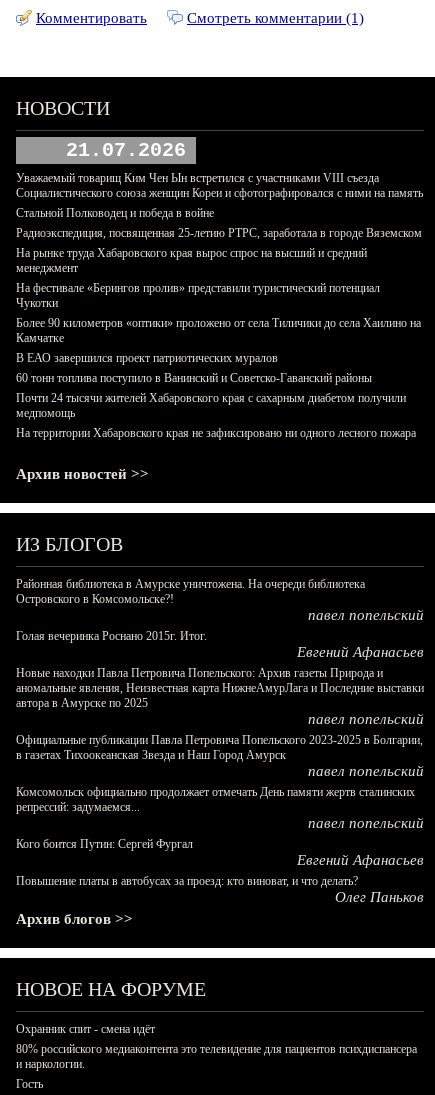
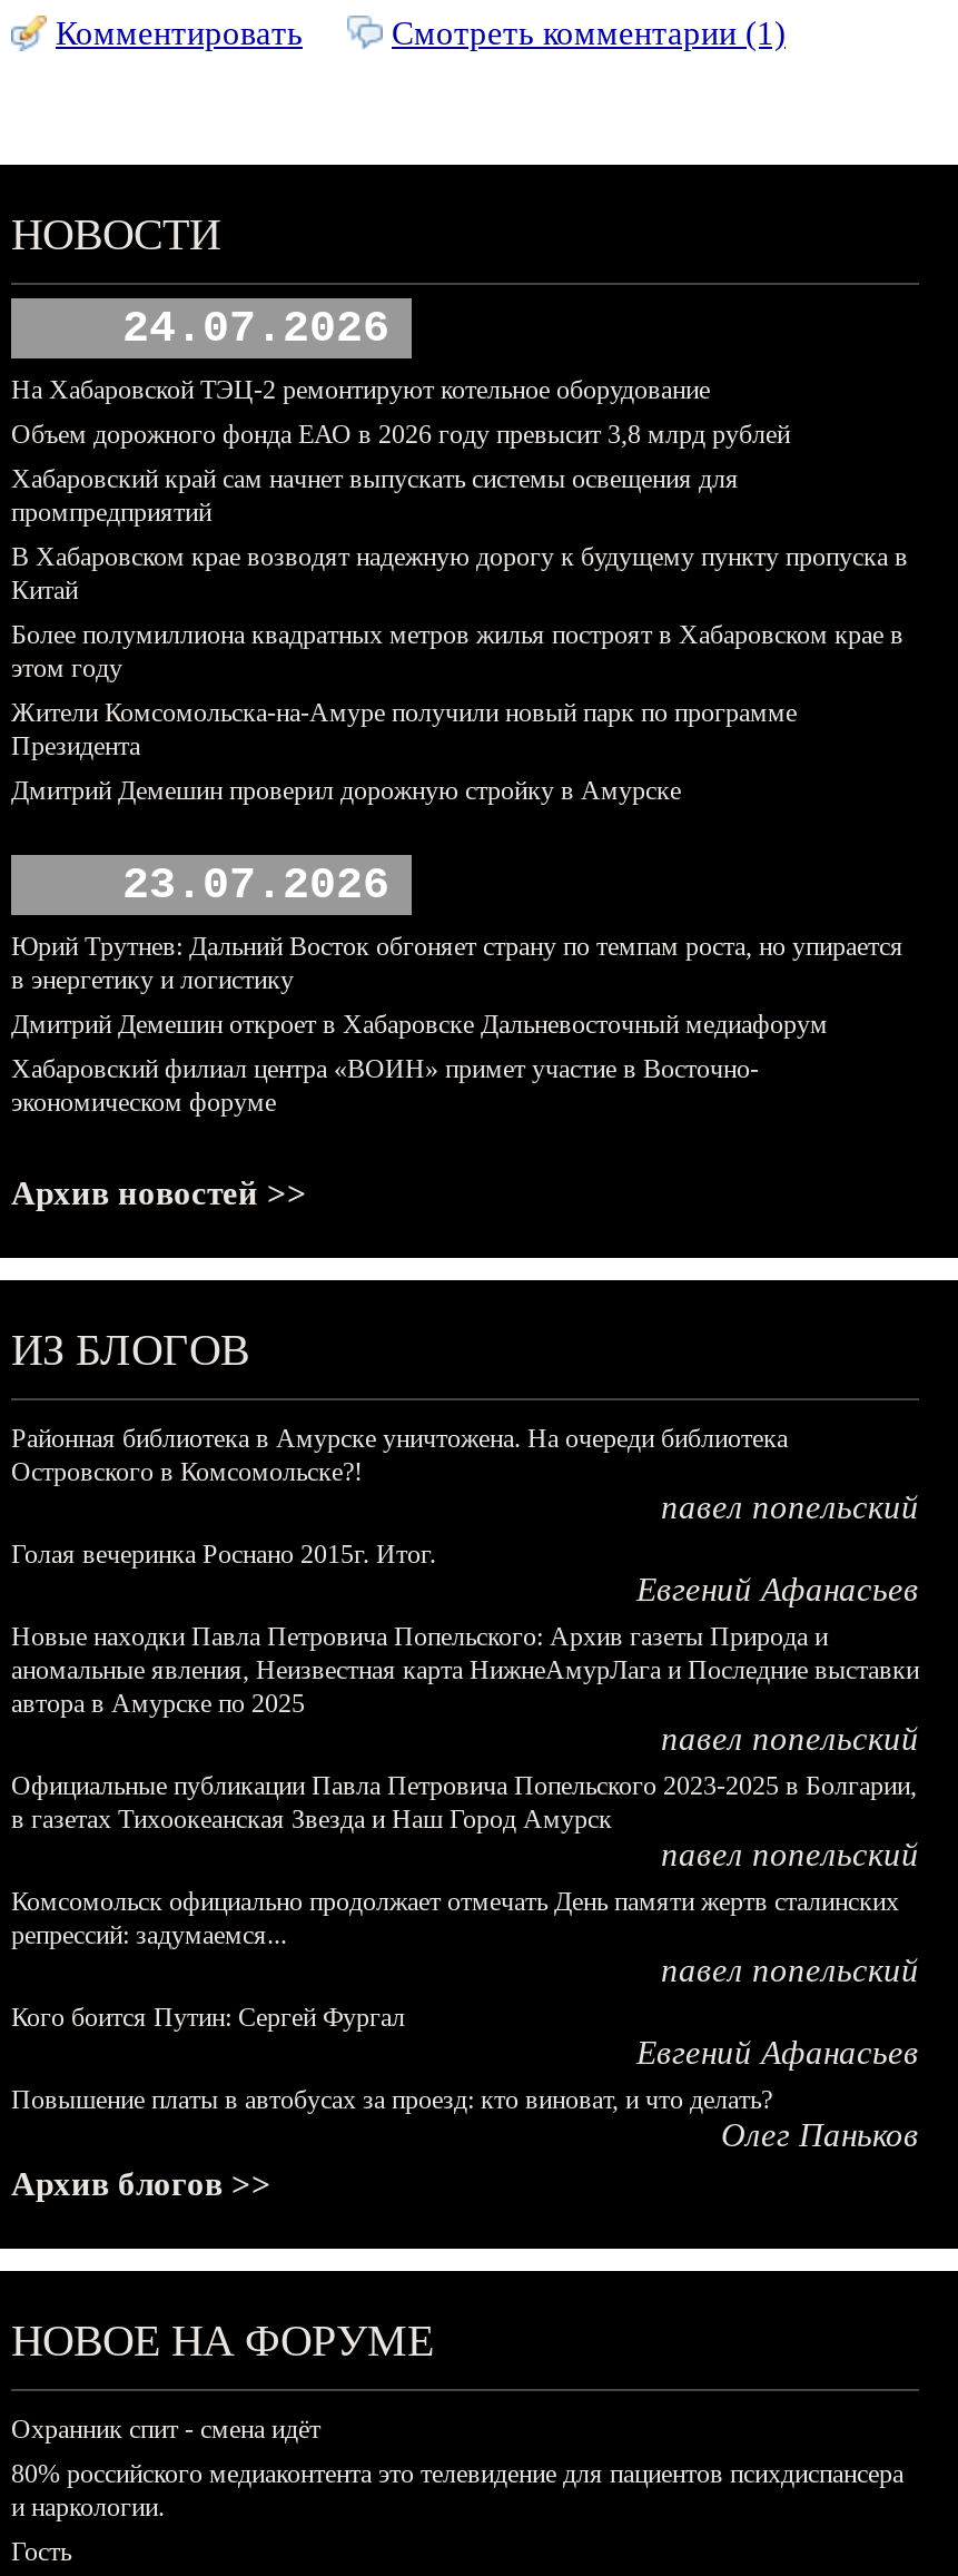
[16,139,423,440] 21.07.2026 | Уважаемый товарищ Ким Чен Ын встретился с участниками VIII съезда | Социалистического союза женщин Кореи и сфотографировался с ними на память | Стальной Полководец и победа в войне | Радиоэкспедиция, посвященная 25-летию РТРС, заработала в городе Вяземском | На рынке труда Хабаровского края вырос спрос на высший и средний | менеджмент | На фестивале «Берингов пролив» представили туристический потенциал | Чукотки | Более 90 километров «оптики» проложено от села Тиличики до села Хаилино на | Камчатке | В ЕАО завершился проект патриотических муралов | 60 тонн топлива поступило в Ванинский и Советско-Гаванский районы | Почти 24 тысячи жителей Хабаровского края с сахарным диабетом получили | медпомощь | На территории Хабаровского края не зафиксировано ни одного лесного пожара -> [11,303,908,1118] 24.07.2026 | На Хабаровской ТЭЦ-2 ремонтируют котельное оборудование | Объем дорожного фонда ЕАО в 2026 году превысит 3,8 млрд рублей | Хабаровский край сам начнет выпускать системы освещения для | промпредприятий | В Хабаровском крае возводят надежную дорогу к будущему пункту пропуска в | Китай | Более полумиллиона квадратных метров жилья построят в Хабаровском крае в | этом году | Жители Комсомольска-на-Амуре получили новый парк по программе | Президента | Дмитрий Демешин проверил дорожную стройку в Амурске | 23.07.2026 | Юрий Трутнев: Дальний Восток обгоняет страну по темпам роста, но упирается | в энергетику и логистику | Дмитрий Демешин откроет в Хабаровске Дальневосточный медиафорум | Хабаровский филиал центра «ВОИН» примет участие в Восточно- | экономическом форуме

